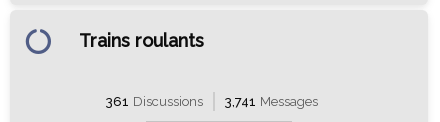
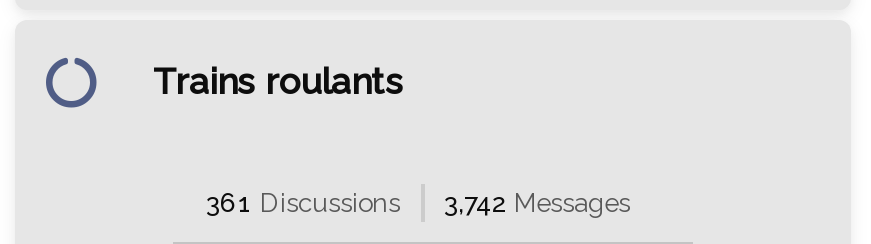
[105,93,317,108] 361 Discussions 3,741 Messages -> [206,187,630,217] 361 Discussions 3,742 Messages

